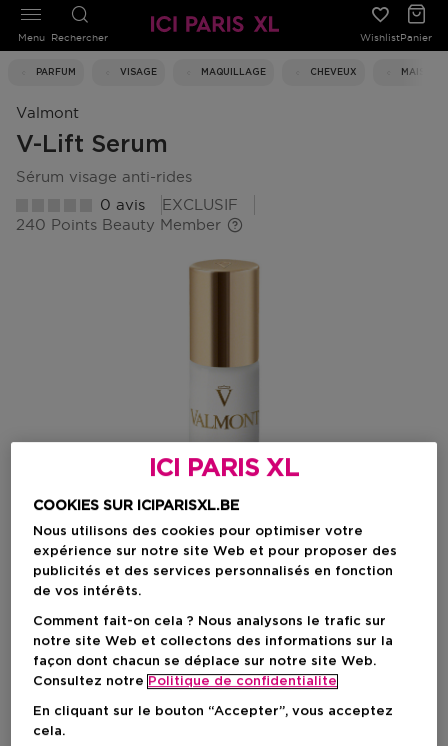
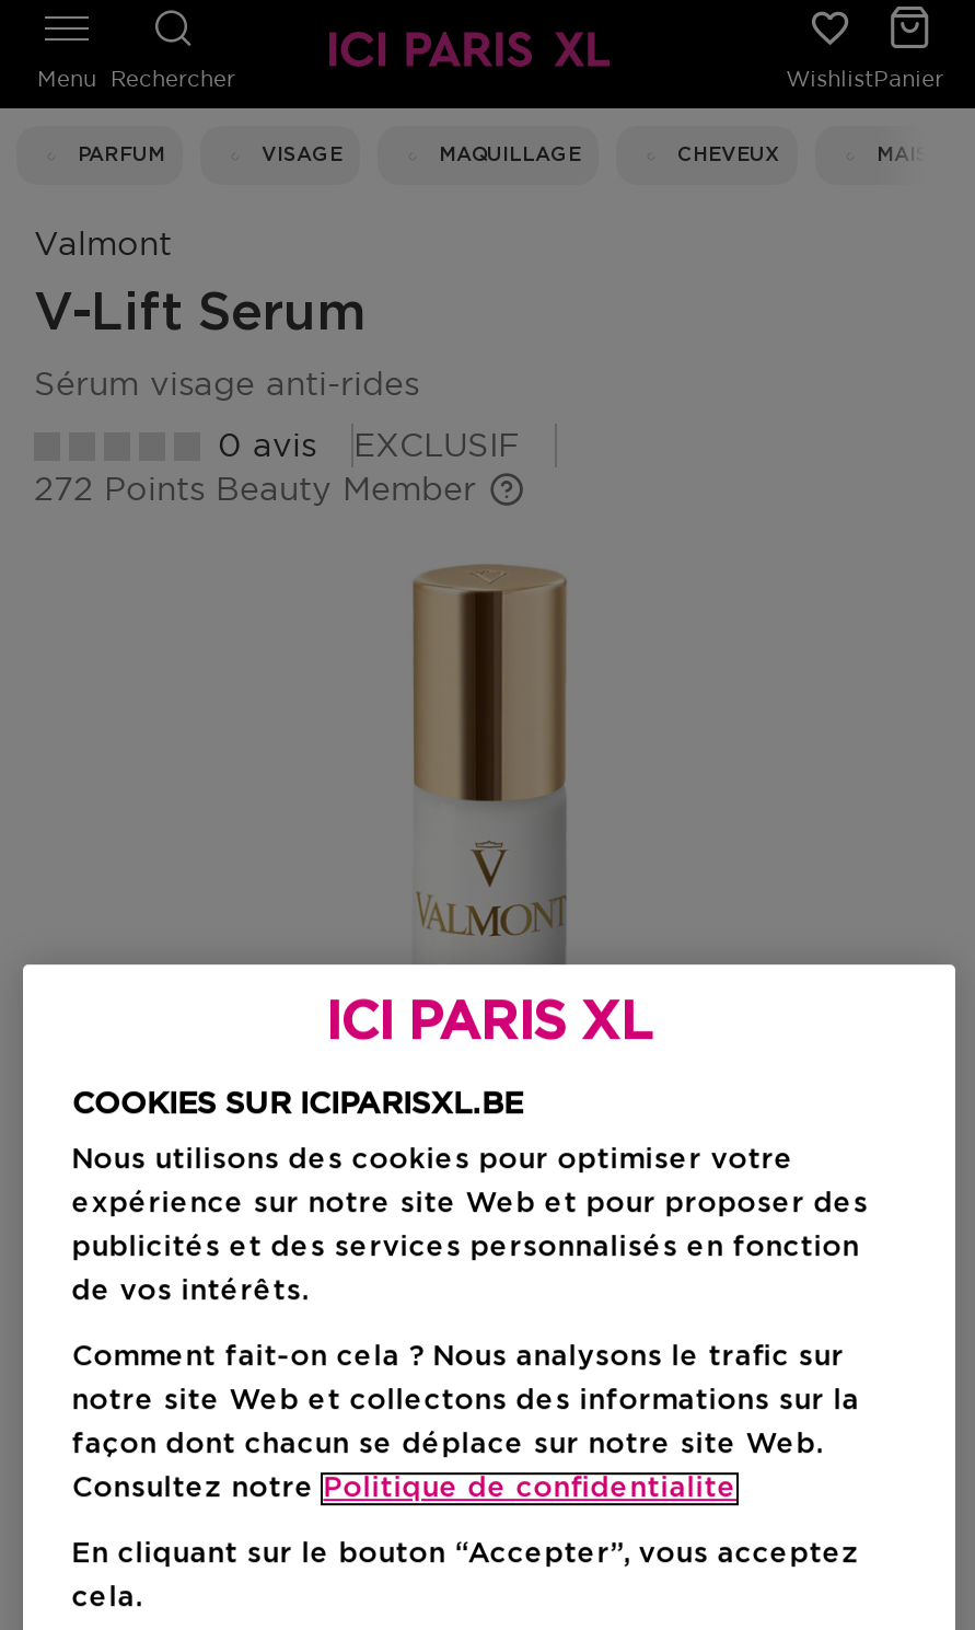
[16,216,221,233] 240 Points Beauty Member -> [34,470,476,507] 272 Points Beauty Member

